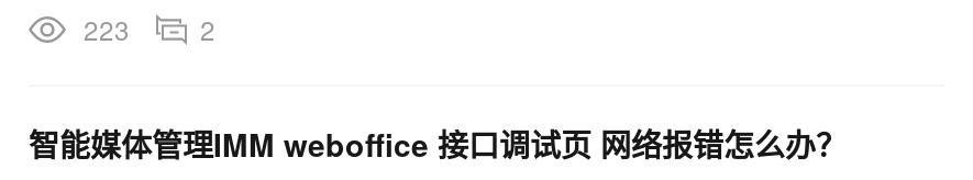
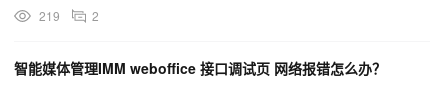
[84,10,215,47] 223 2 -> [39,7,99,24] 219 2

